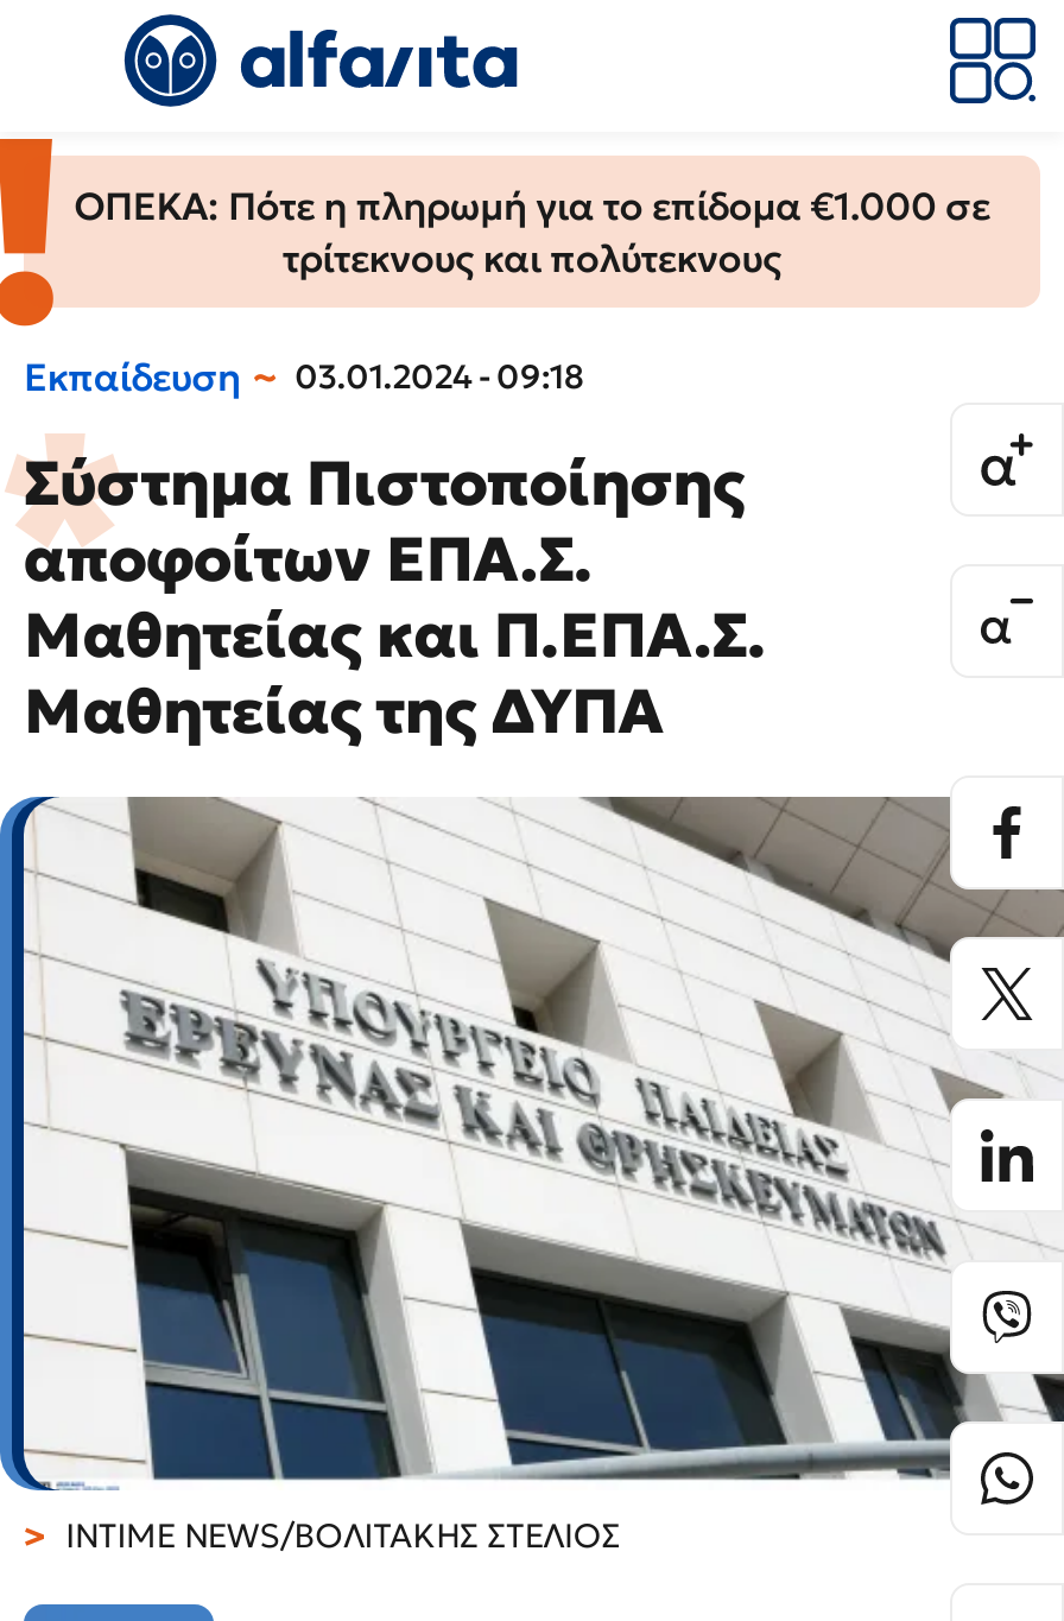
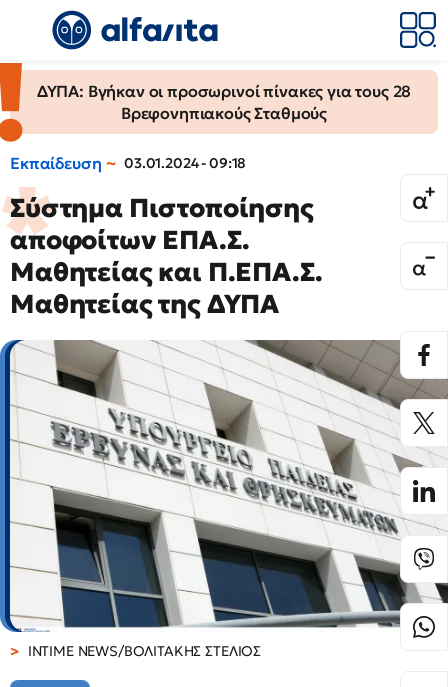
[74,182,990,281] ΟΠΕΚΑ: Πότε η πληρωμή για το επίδομα €1.000 σε | τρίτεκνους και πολύτεκνους -> [37,81,411,123] ΔΥΠΑ: Βγήκαν οι προσωρινοί πίνακες για τους 28 | Βρεφονηπιακούς Σταθμούς

